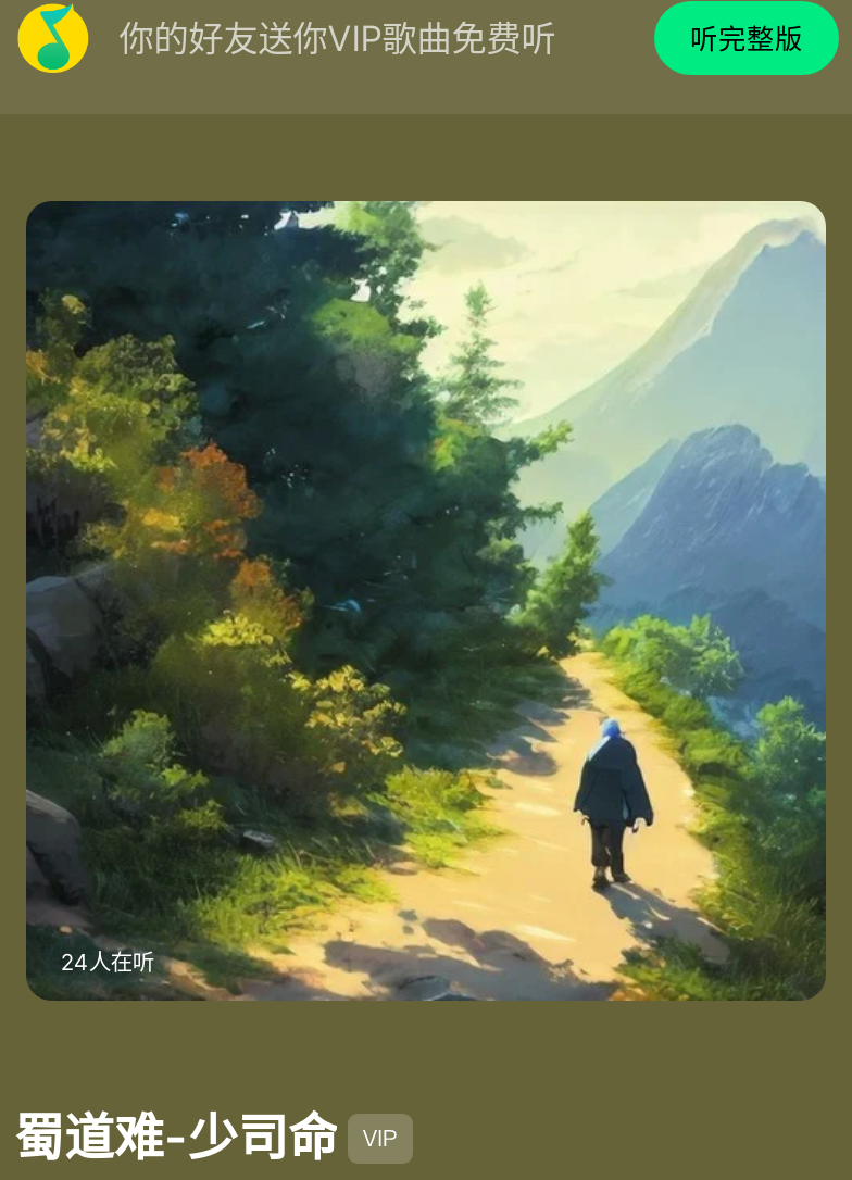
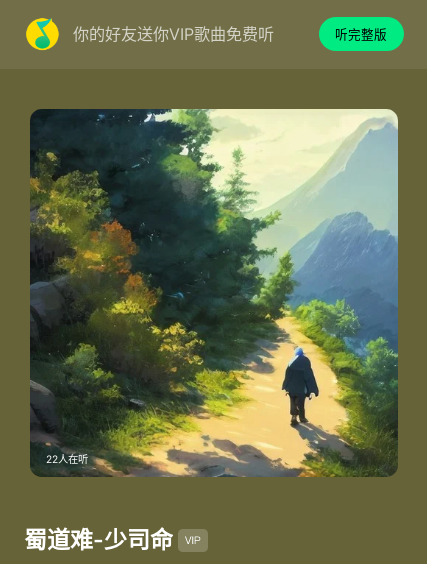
[60,949,154,975] 24人在听 -> [46,453,88,465] 22人在听

